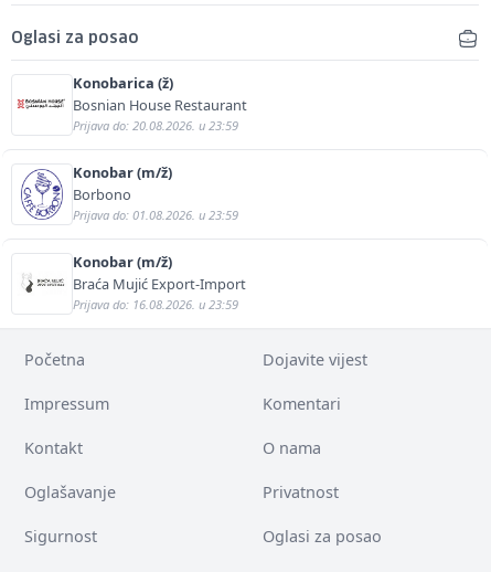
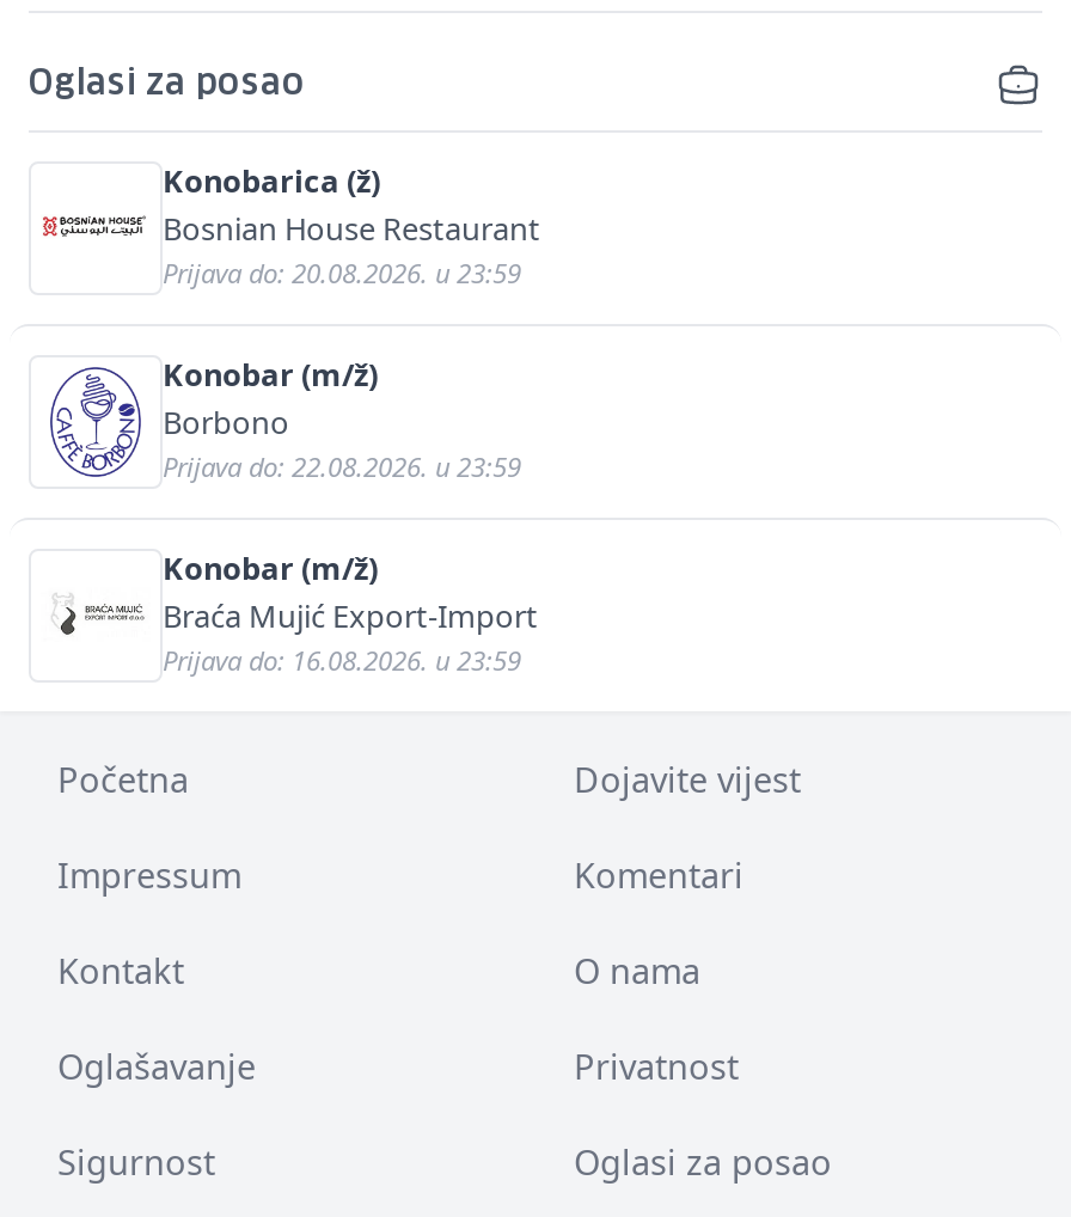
[73,206,238,223] Prijava do: 01.08.2026. u 23:59 -> [163,448,521,483] Prijava do: 22.08.2026. u 23:59

